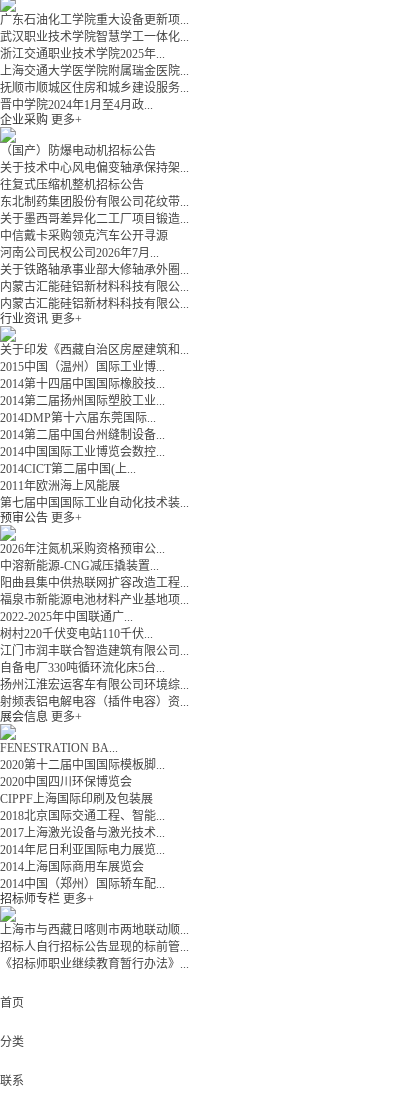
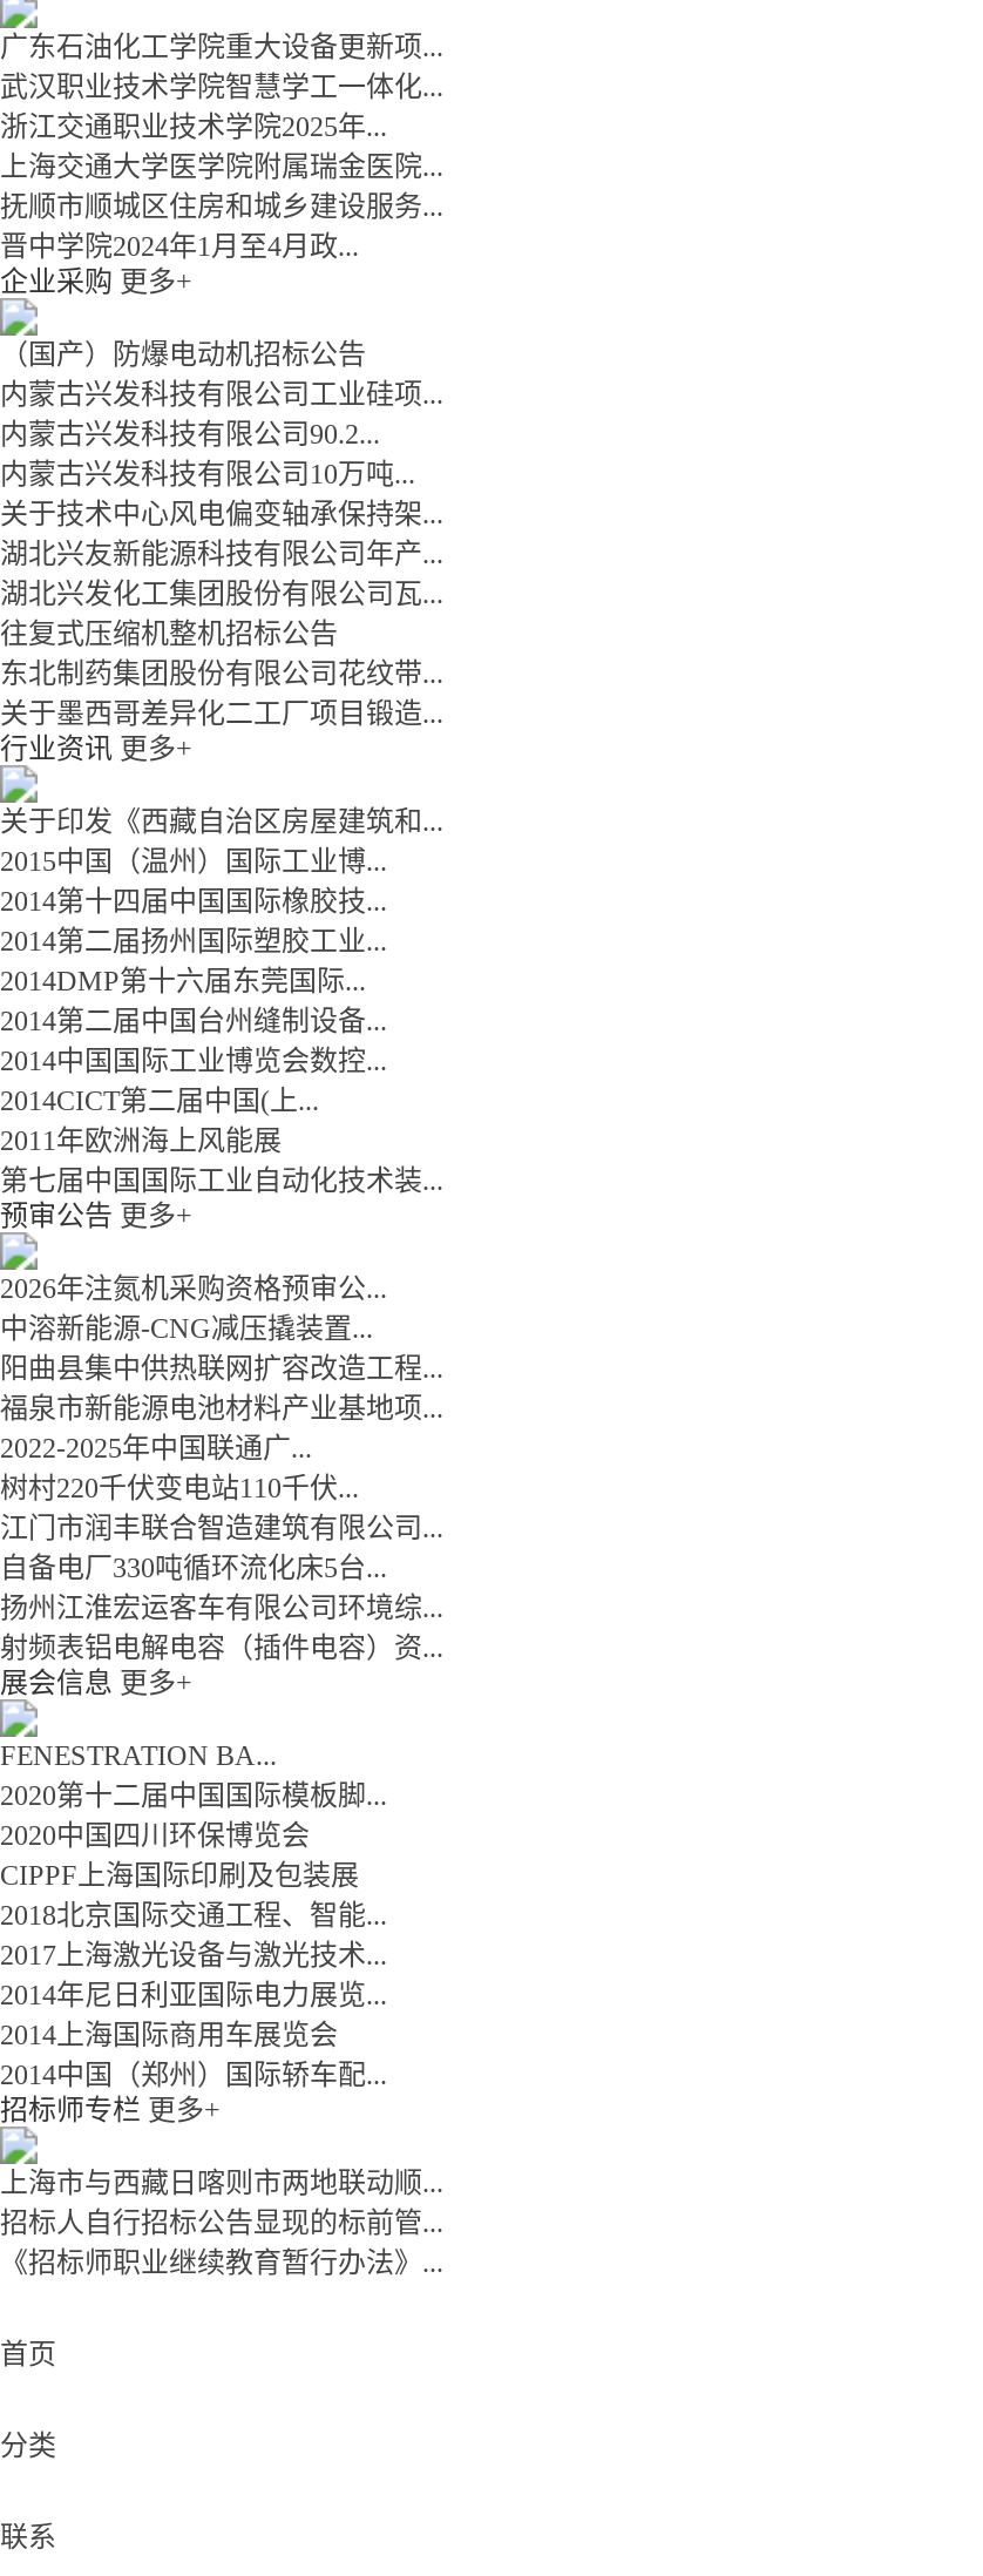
none -> [0,378,443,491] 内蒙古兴发科技有限公司工业硅项... | 内蒙古兴发科技有限公司90.2... | 内蒙古兴发科技有限公司10万吨...
moved [0,161,189,175] -> [0,498,443,530]: 关于技术中心风电偏变轴承保持架...
none -> [0,537,443,610] 湖北兴友新能源科技有限公司年产... | 湖北兴发化工集团股份有限公司瓦...
moved [0,178,189,226] -> [0,617,443,730]: 往复式压缩机整机招标公告 | 东北制药集团股份有限公司花纹带... | 关于墨西哥差异化二工厂项目锻造...
[0,229,189,311] 中信戴卡采购领克汽车公开寻源 | 河南公司民权公司2026年7月... | 关于铁路轴承事业部大修轴承外圈... | 内蒙古汇能硅铝新材料科技有限公... | 内蒙古汇能硅铝新材料科技有限公... -> none

